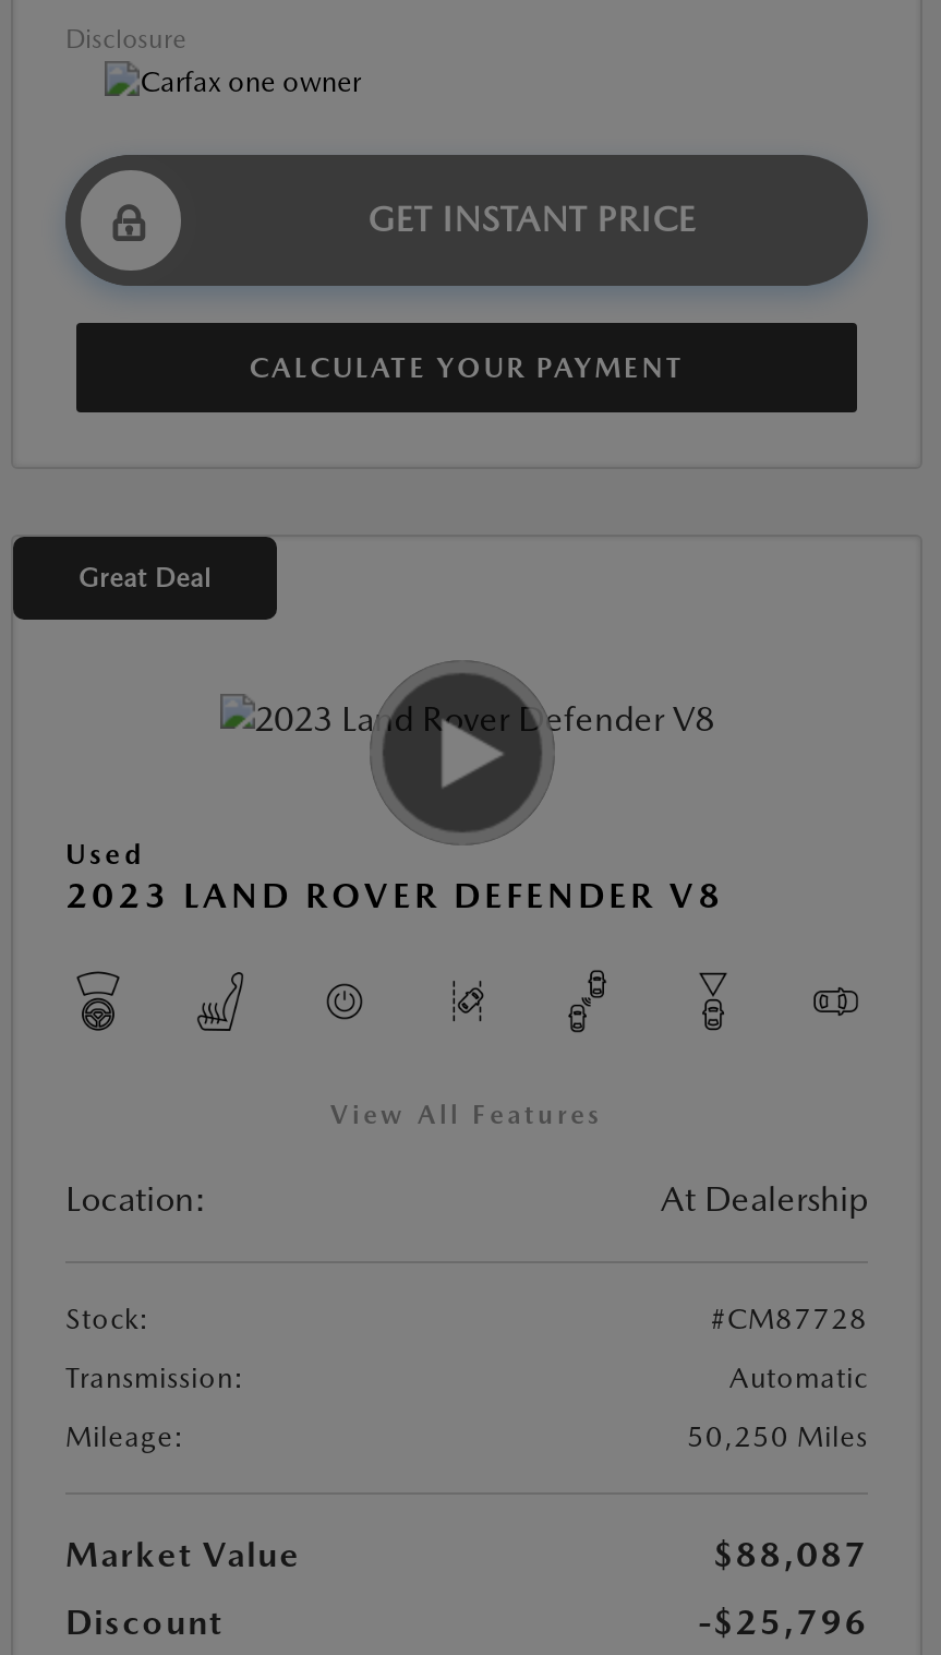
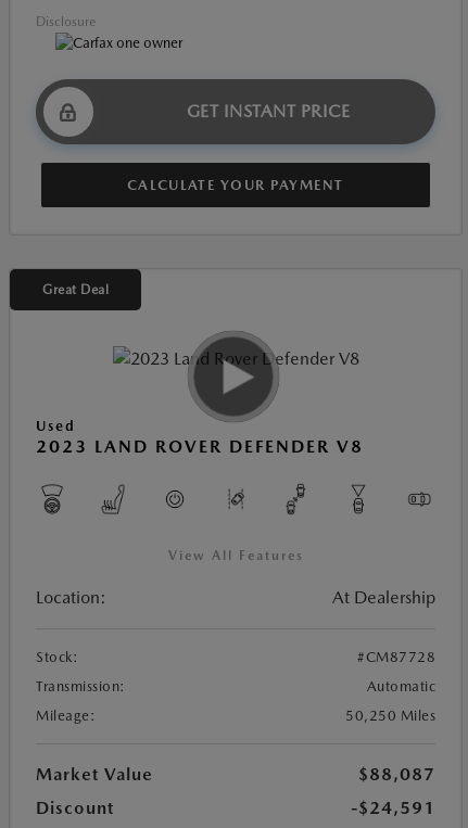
[698,1601,868,1642] -$25,796 -> [351,798,435,818] -$24,591

